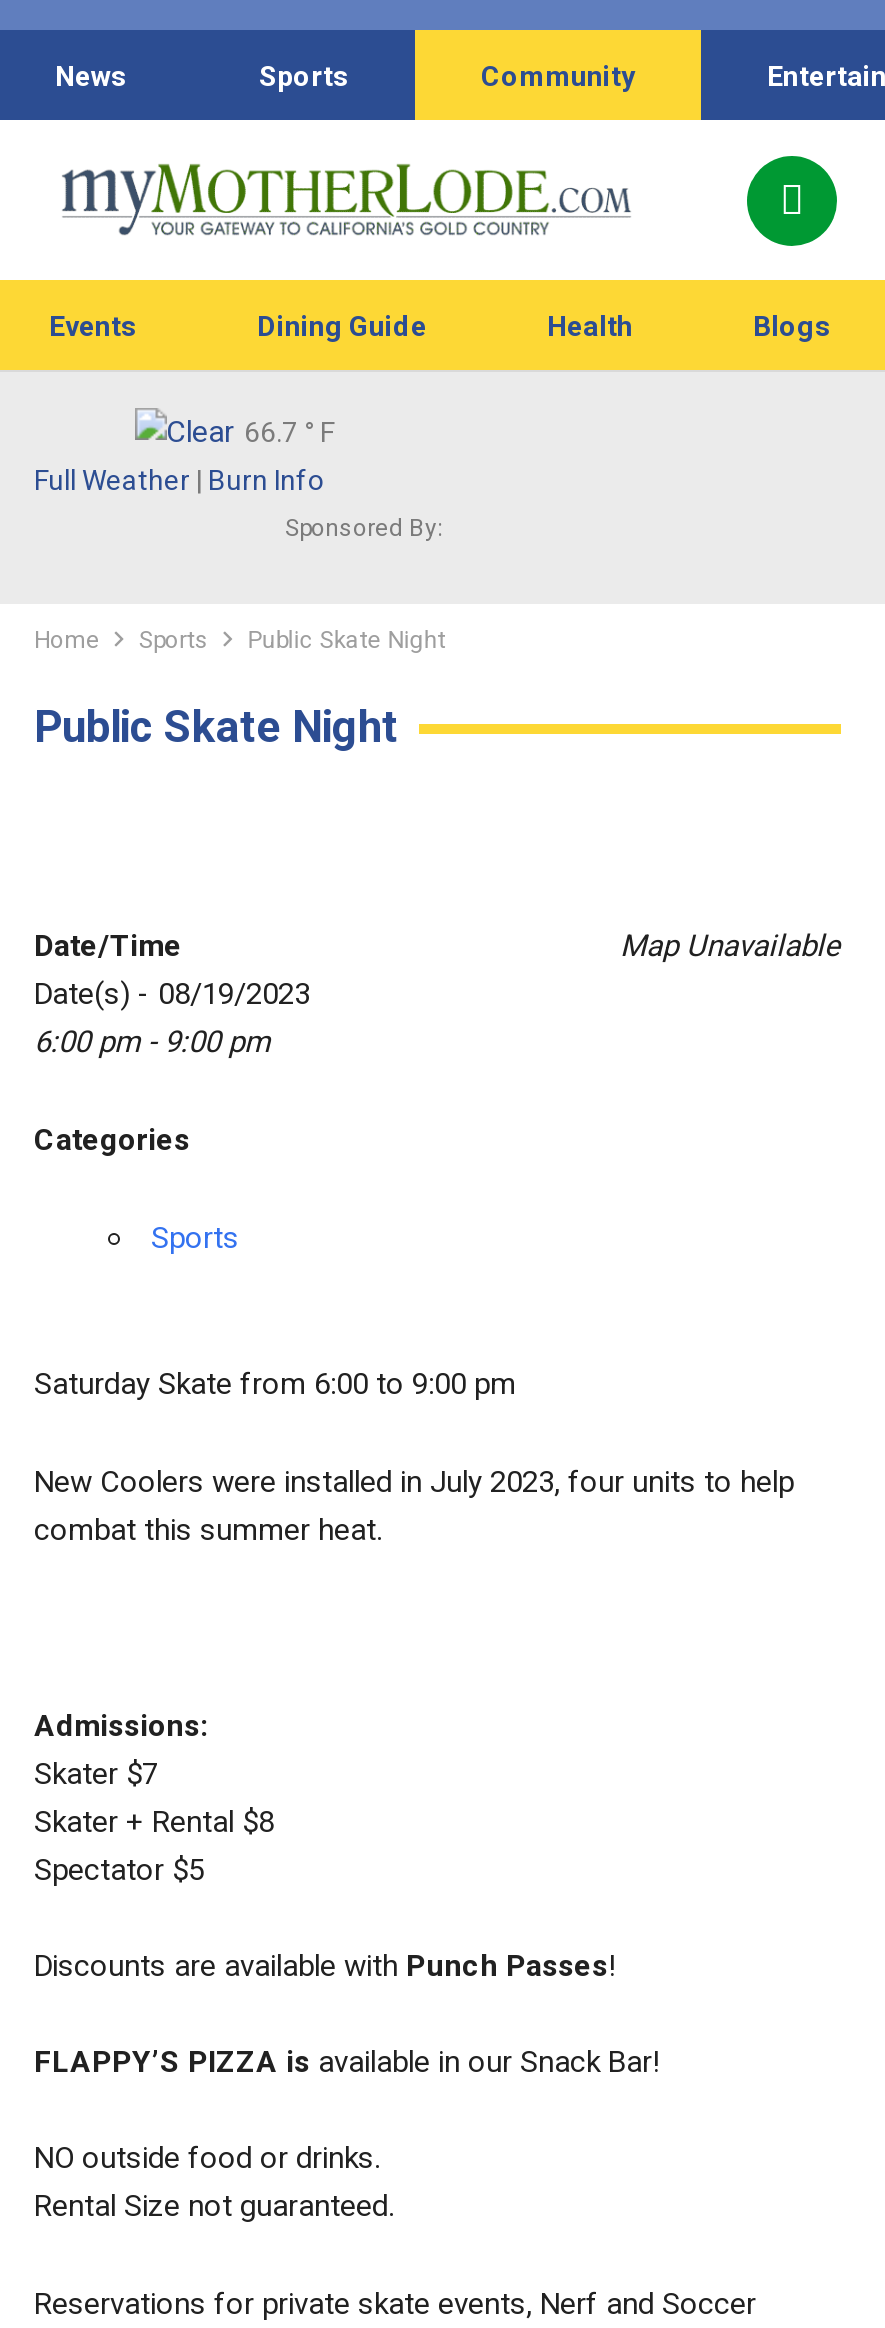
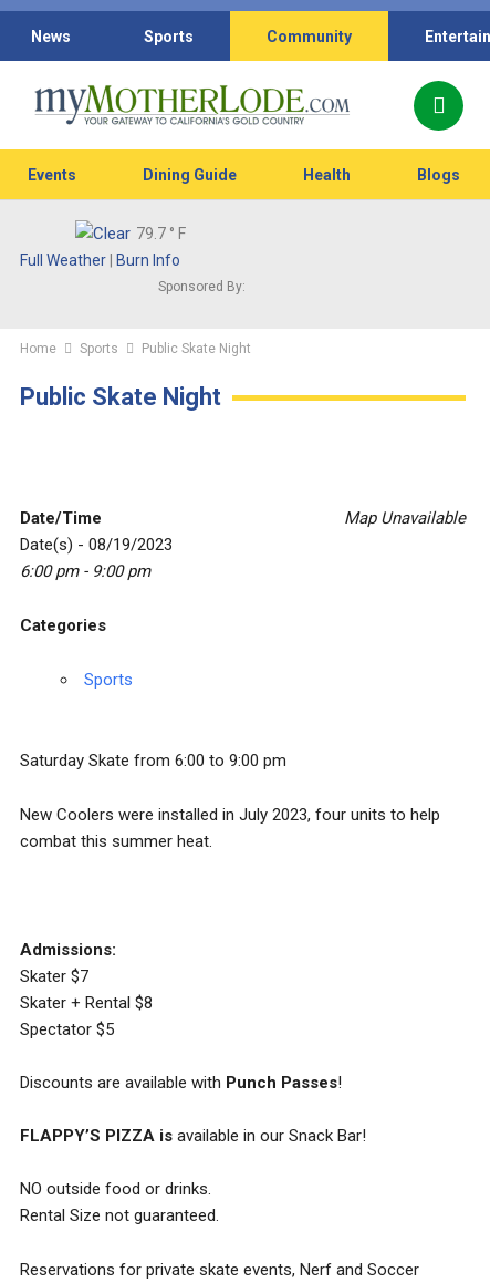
[244,416,334,448] 66.7 ° F -> [135,225,185,242] 79.7 ° F

